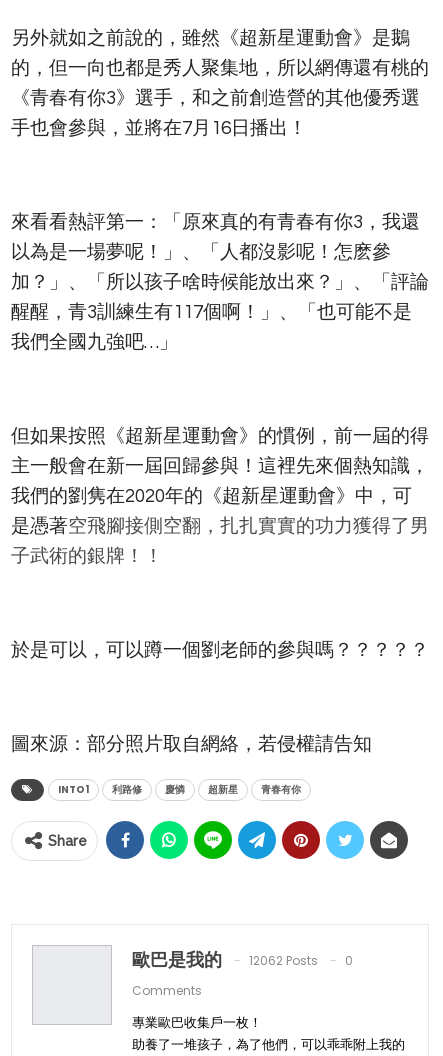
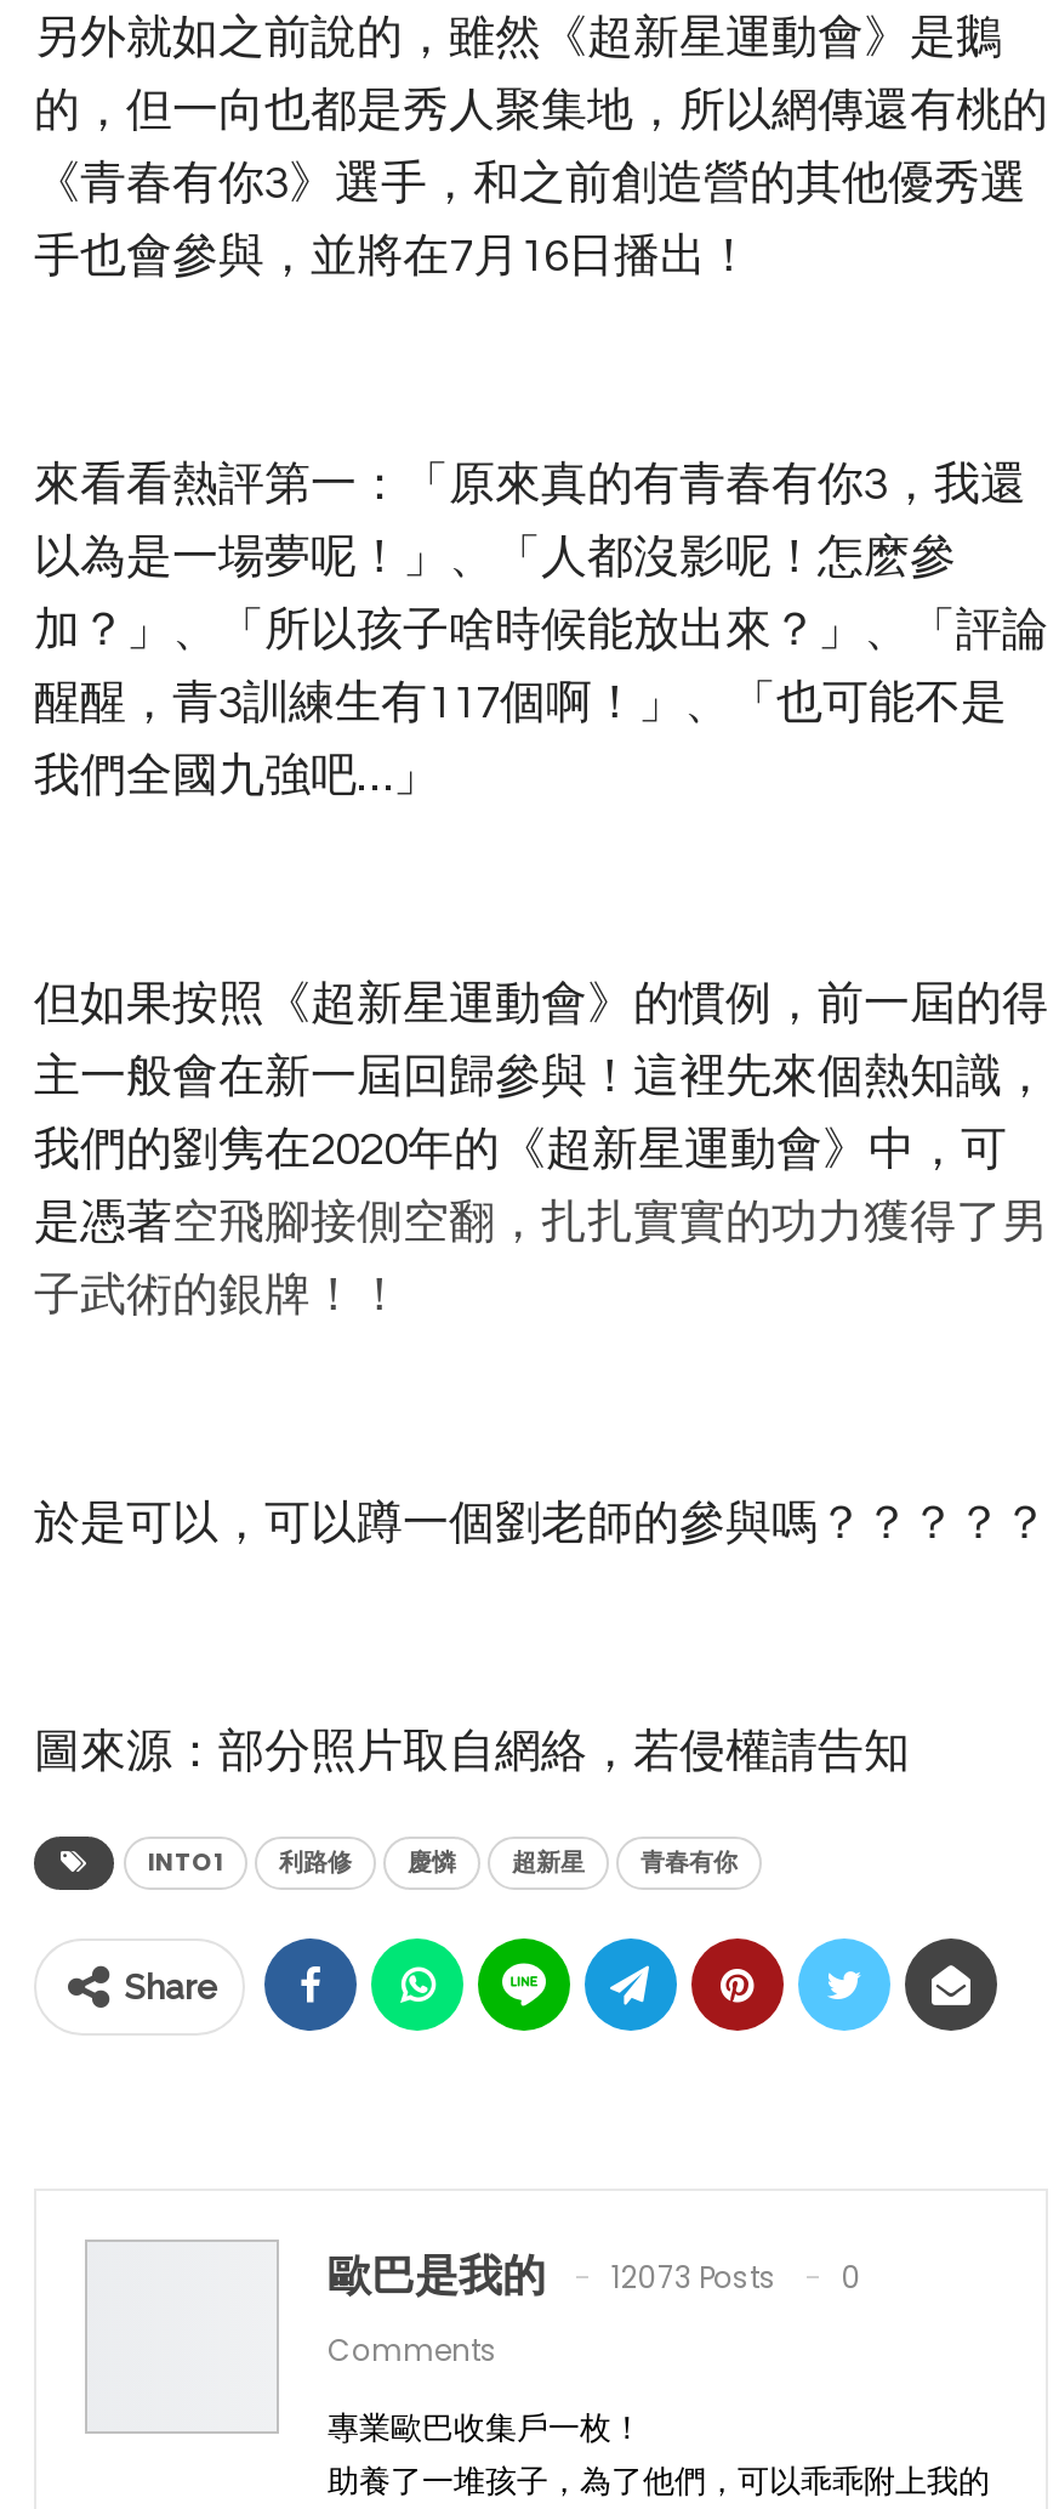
[132,947,353,972] 歐巴是我的 12062 Posts 0 -> [328,2244,861,2304] 歐巴是我的 12073 Posts 0

